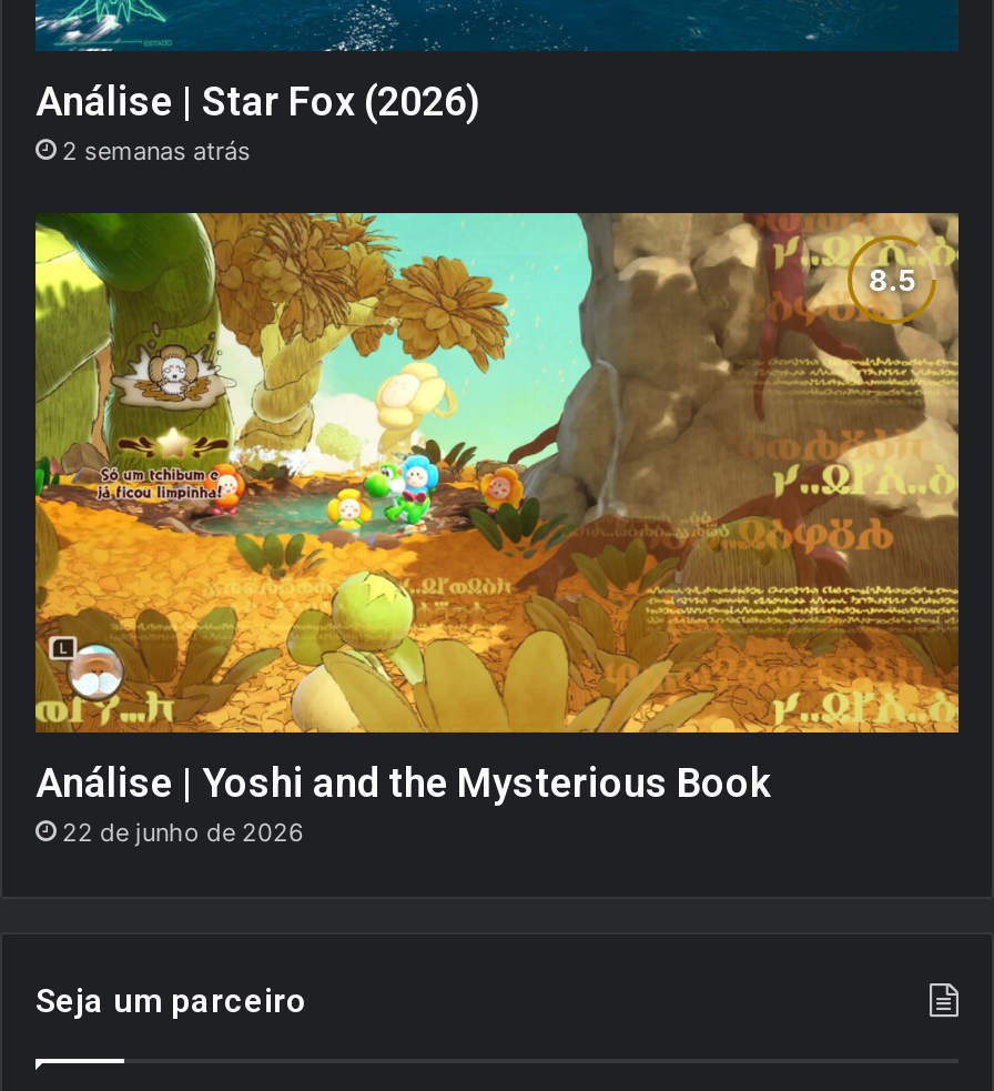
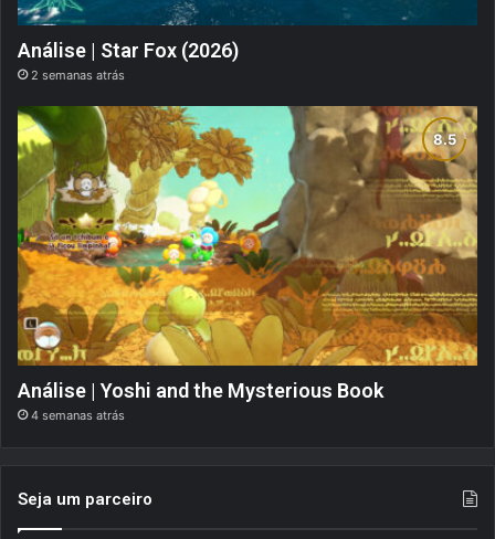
[62,817,304,848] 22 de junho de 2026 -> [31,407,125,423] 4 semanas atrás

